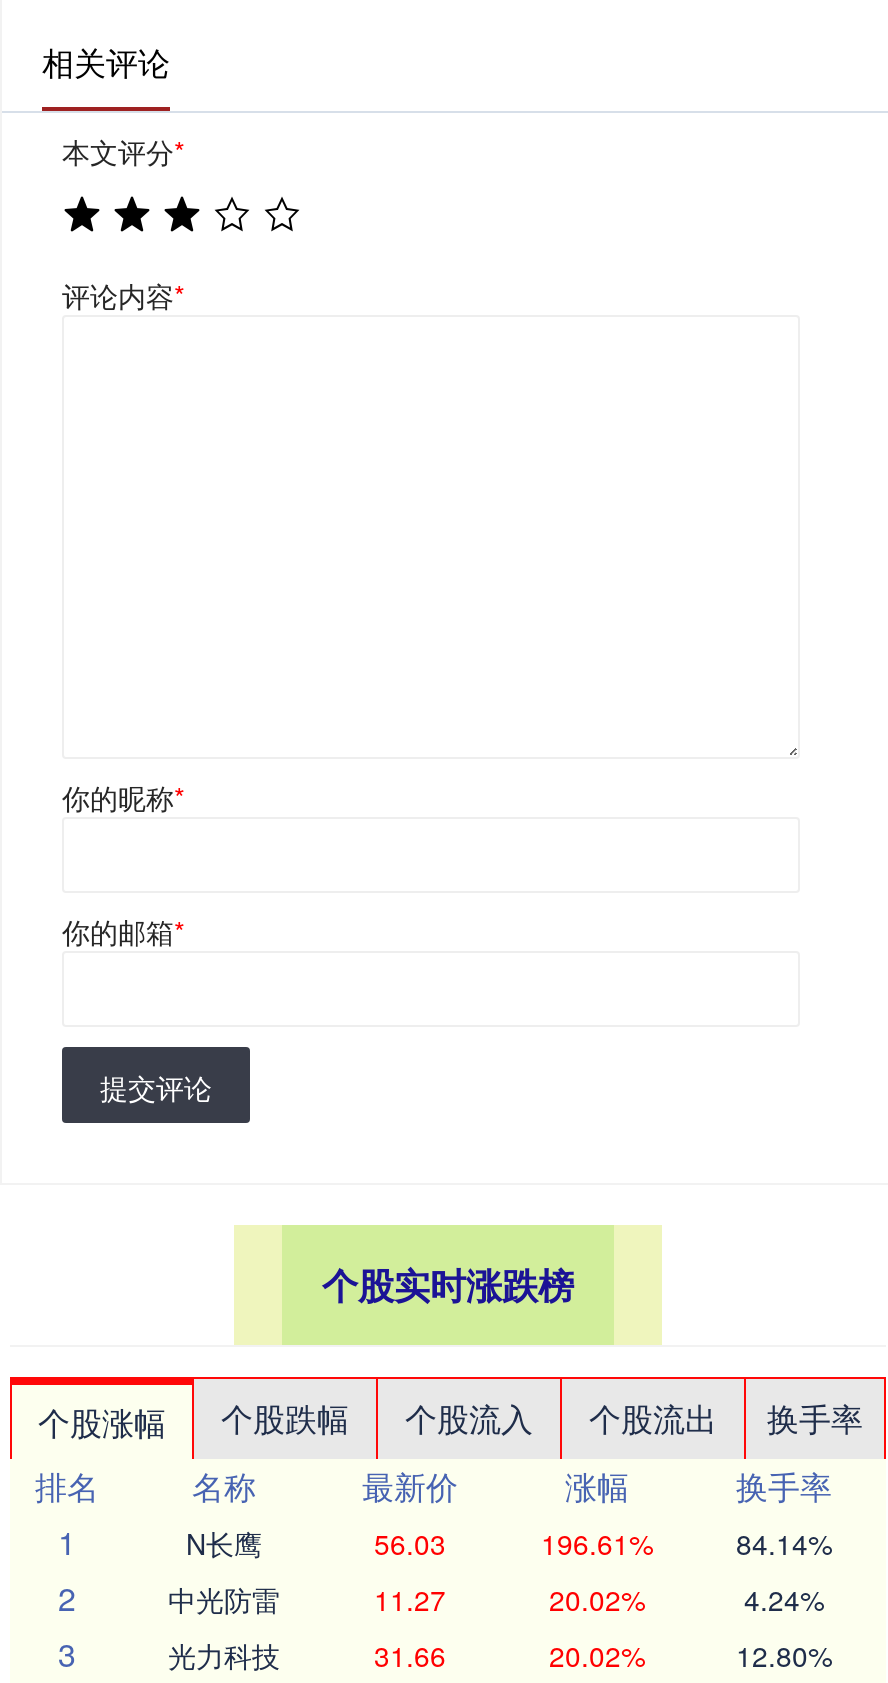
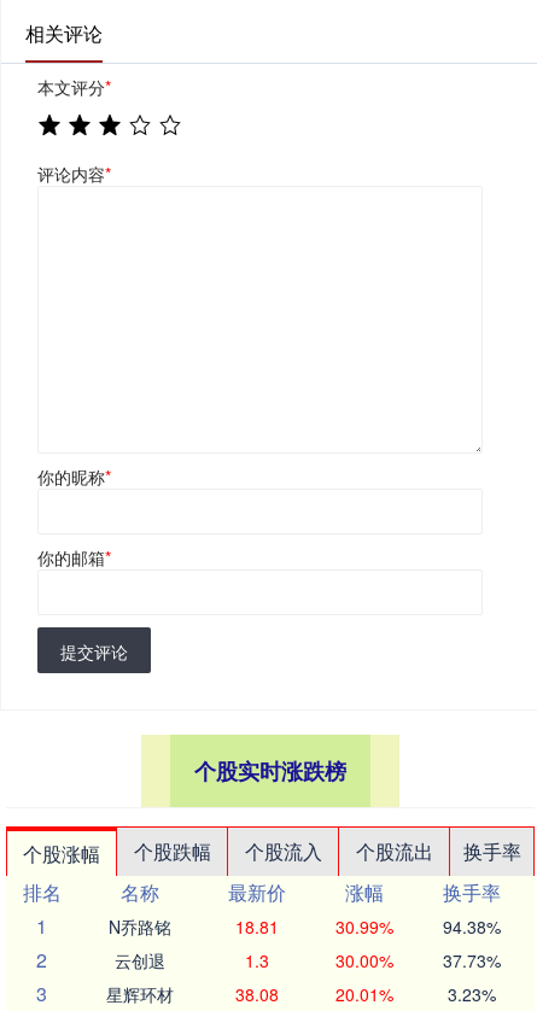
[186,1522,832,1562] N长鹰 | 56.03 | 196.61% | 84.14% -> [109,914,500,938] N乔路铭 | 18.81 | 30.99% | 94.38%
[168,1578,824,1618] 中光防雷 | 11.27 | 20.02% | 4.24% -> [115,948,500,972] 云创退 | 1.3 | 30.00% | 37.73%
[168,1634,832,1674] 光力科技 | 31.66 | 20.02% | 12.80% -> [106,981,495,1006] 星辉环材 | 38.08 | 20.01% | 3.23%

